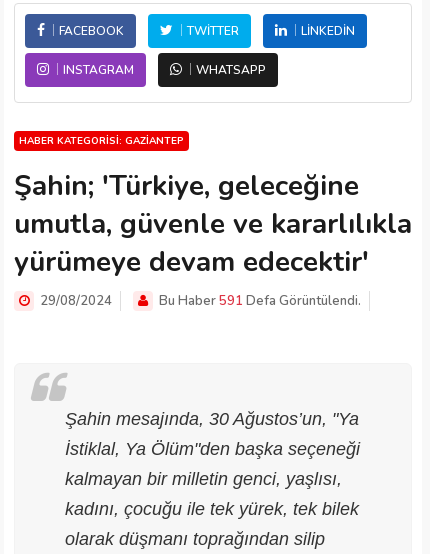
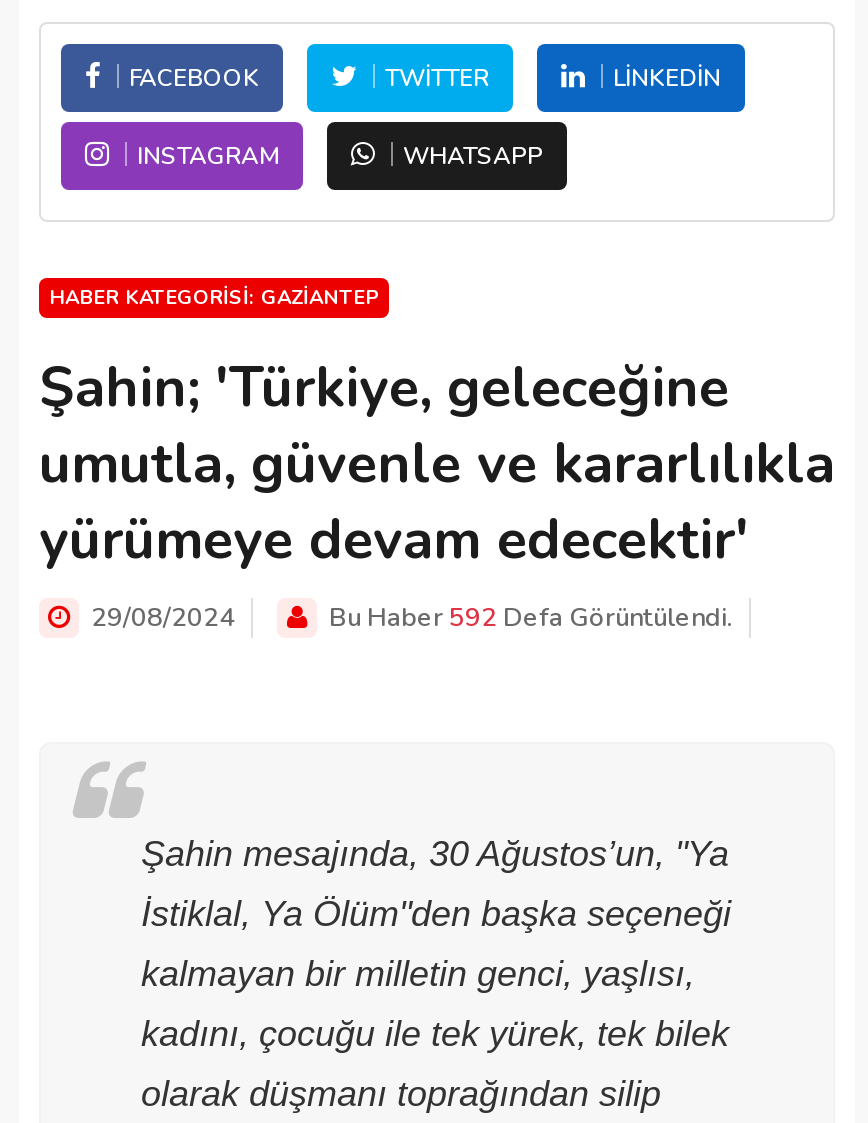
[156,292,361,310] Bu Haber 591 Defa Görüntülendi. -> [323,600,733,636] Bu Haber 592 Defa Görüntülendi.

